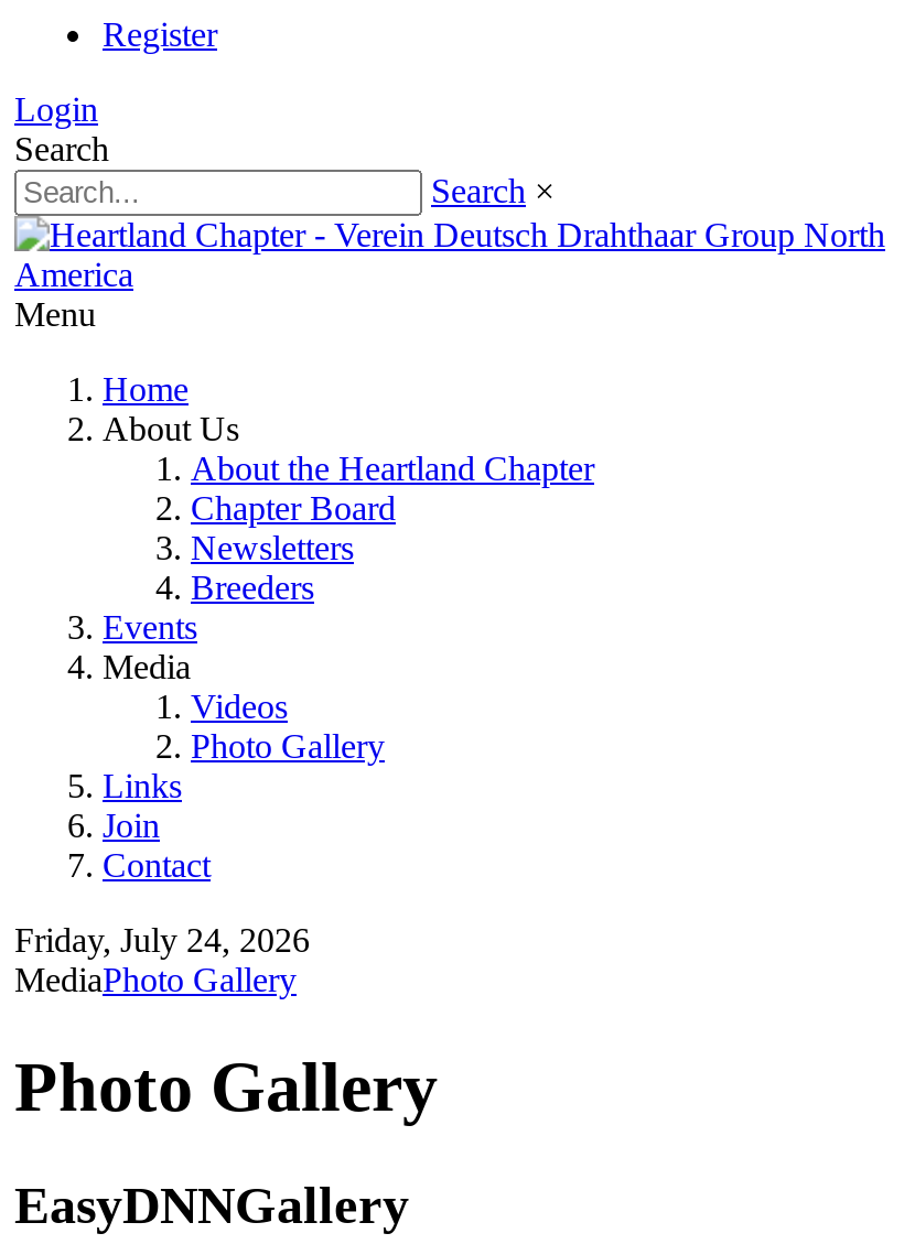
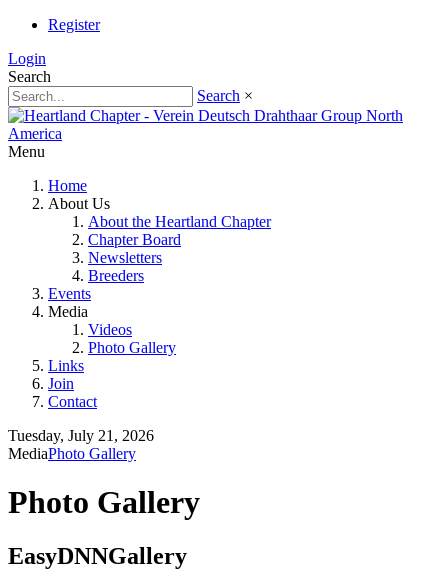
[14,921,310,959] Friday, July 24, 2026 -> [8,427,154,444] Tuesday, July 21, 2026

